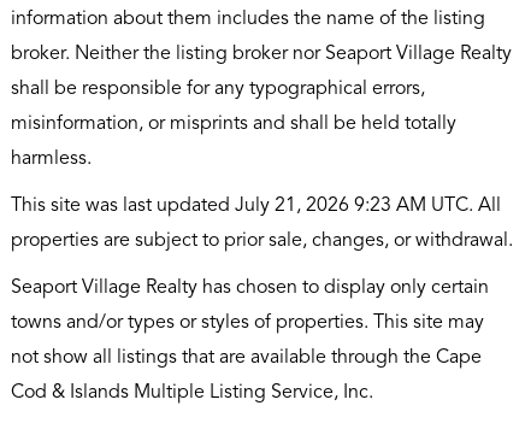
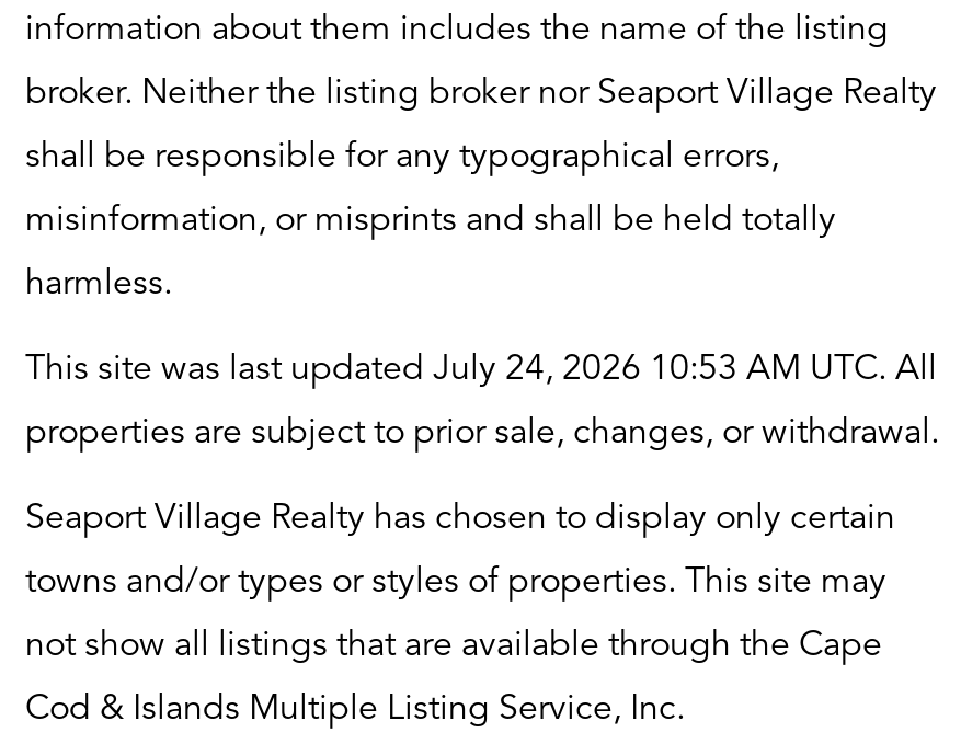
[11,196,501,215] This site was last updated July 21, 2026 9:23 AM UTC. All -> [25,352,937,387] This site was last updated July 24, 2026 10:53 AM UTC. All

